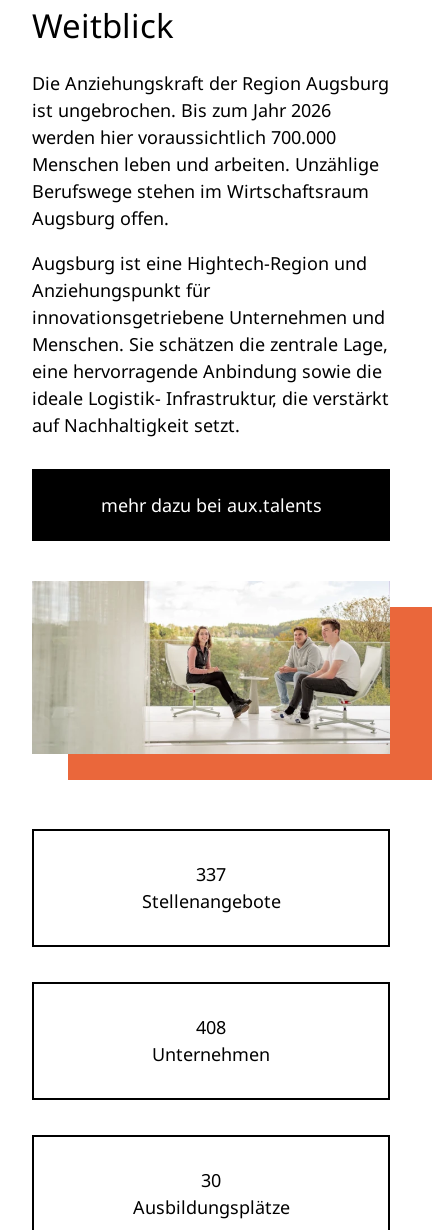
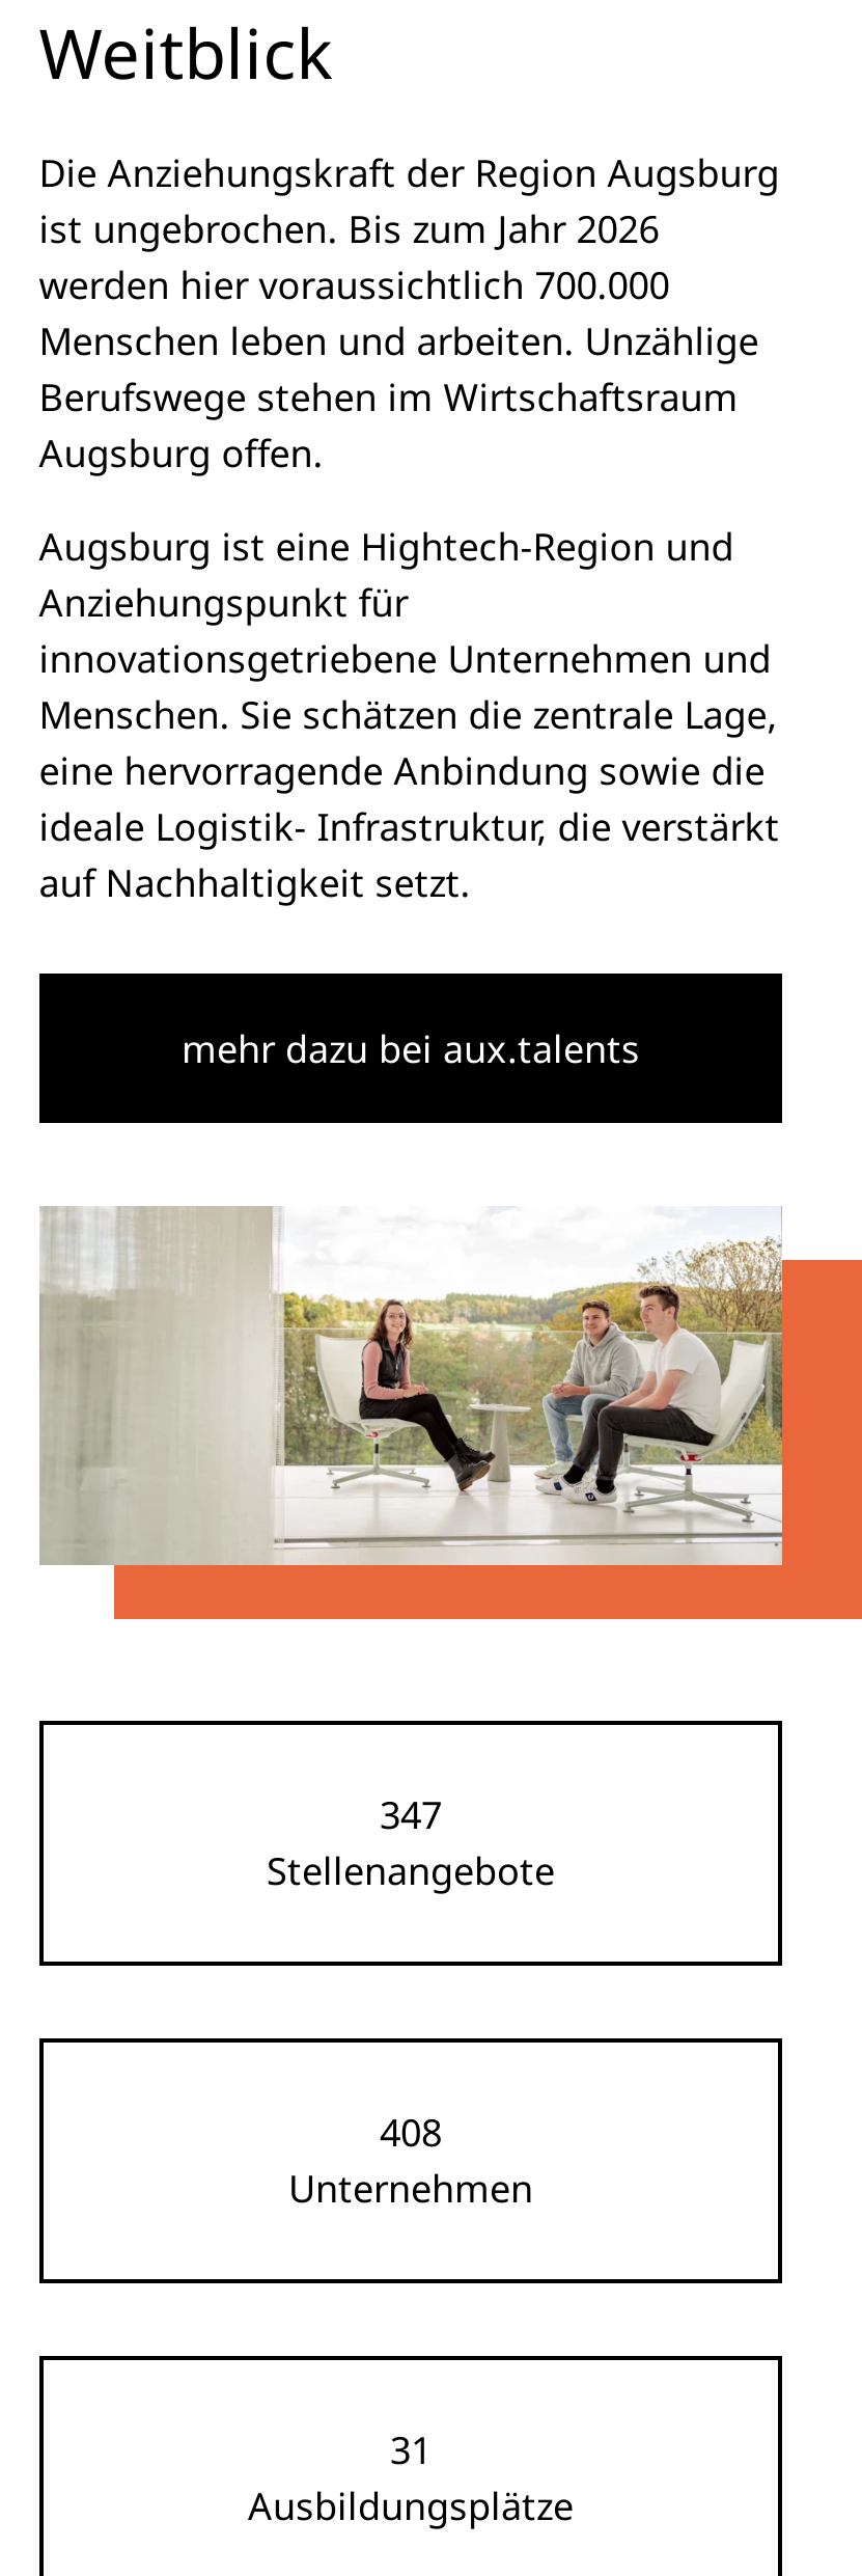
[196,861,226,885] 337 -> [380,1788,442,1838] 347
[201,1167,221,1191] 30 -> [390,2423,432,2473] 31

